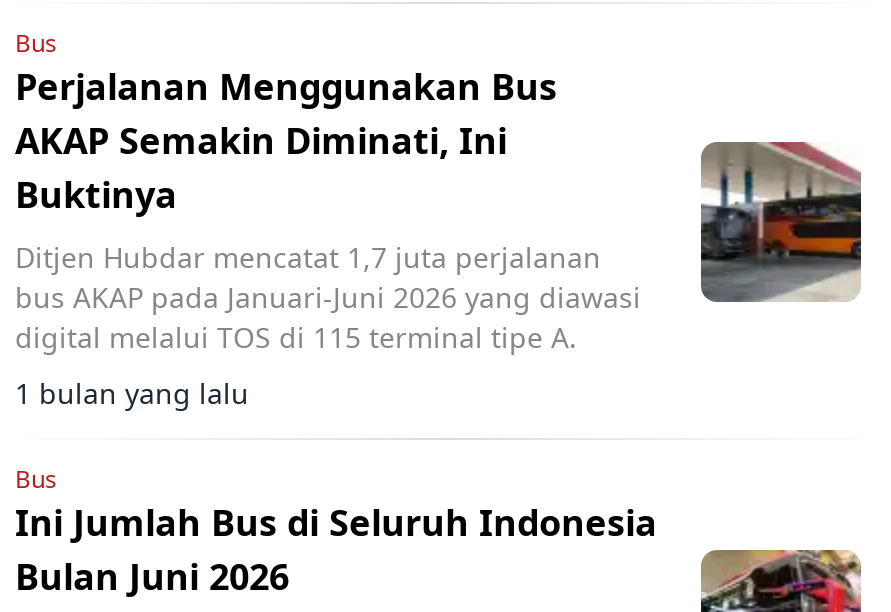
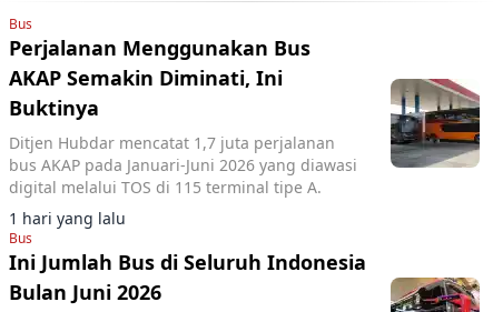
[15,374,249,412] 1 bulan yang lalu -> [9,208,126,229] 1 hari yang lalu

